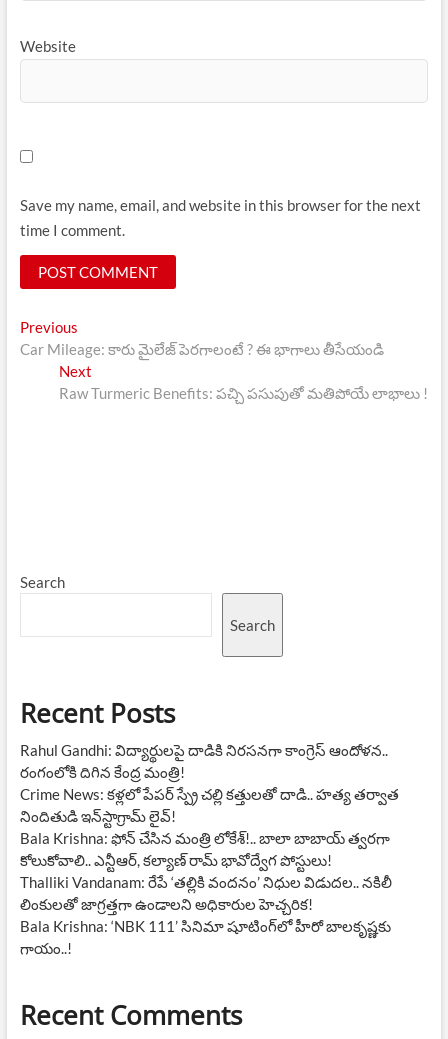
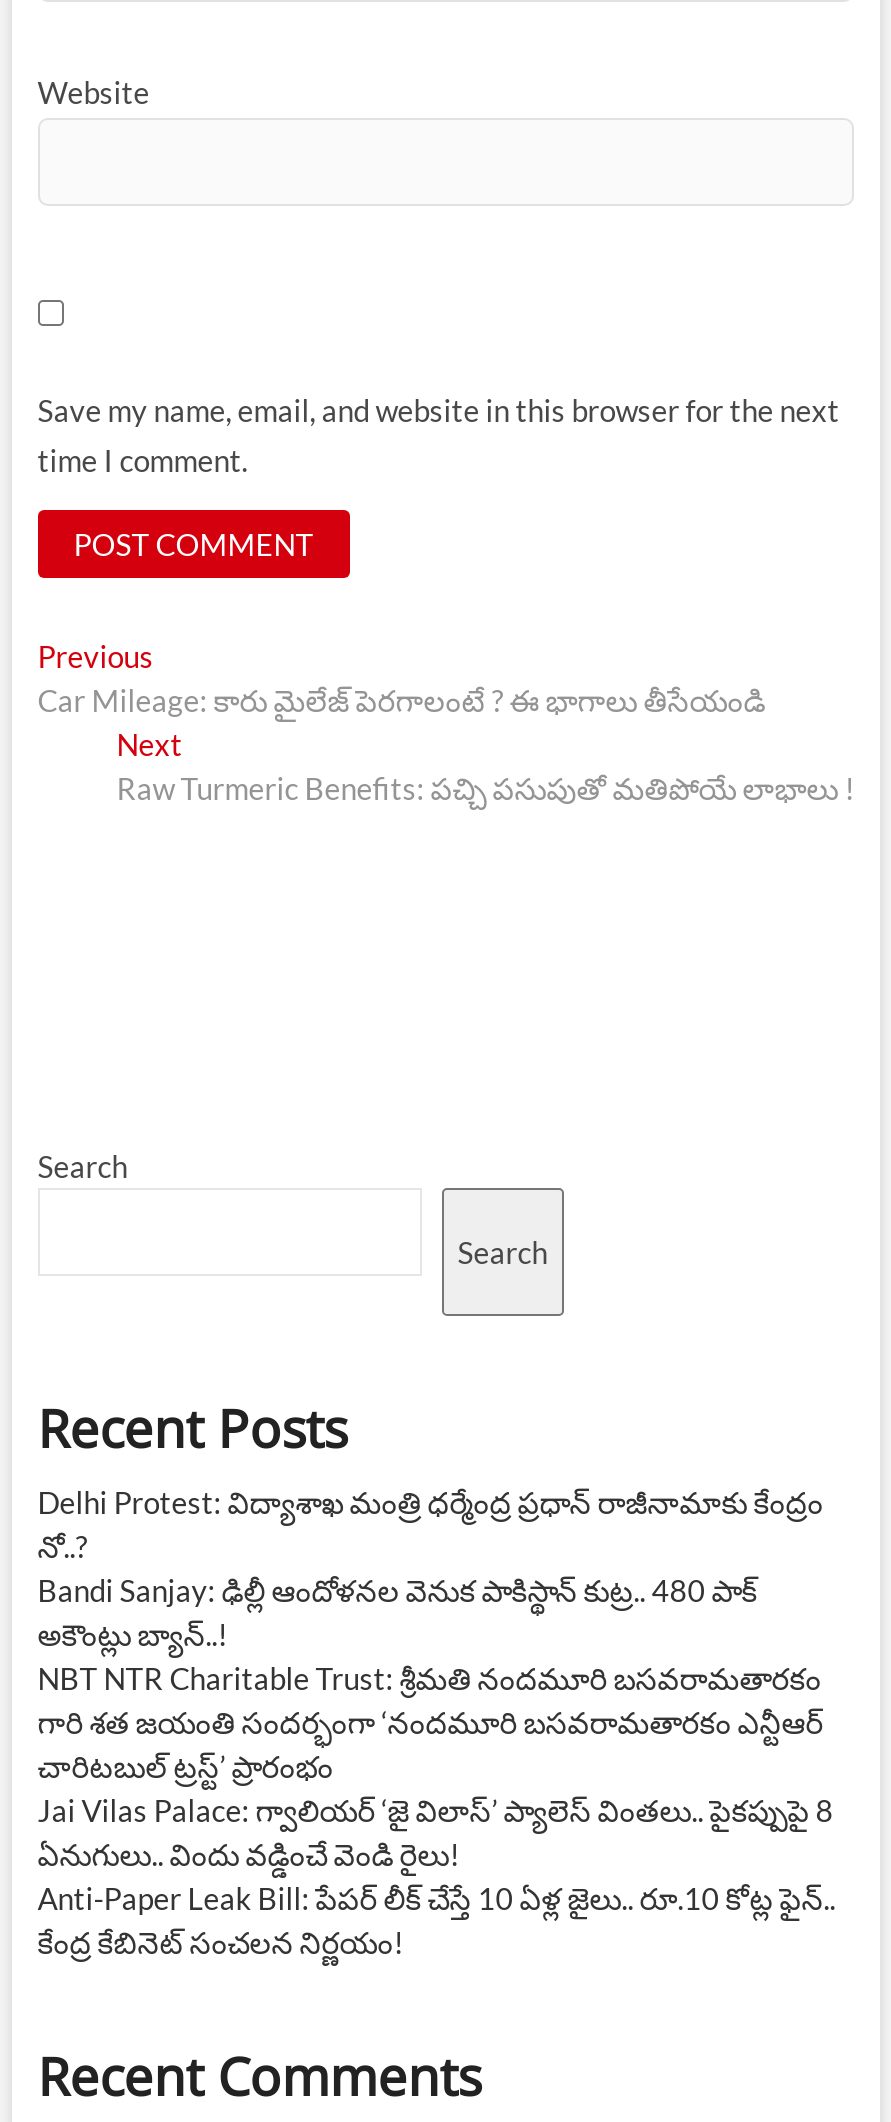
[20,741,399,957] Rahul Gandhi: విద్యార్థులపై దాడికి నిరసనగా కాంగ్రెస్ ఆందోళన.. | రంగంలోకి దిగిన కేంద్ర మంత్రి! | Crime News: కళ్లలో పేపర్ స్ప్రే చల్లి కత్తులతో దాడి.. హత్య తర్వాత | నిందితుడి ఇన్‌స్టాగ్రామ్ లైవ్! | Bala Krishna: ఫోన్ చేసిన మంత్రి లోకేశ్!.. బాలా బాబాయ్ త్వరగా | కోలుకోవాలి.. ఎన్టీఆర్, కల్యాణ్ రామ్ భావోద్వేగ పోస్టులు! | Thalliki Vandanam: రేపే ‘తల్లికి వందనం’ నిధుల విడుదల.. నకిలీ | లింకులతో జాగ్రత్తగా ఉండాలని అధికారుల హెచ్చరిక! | Bala Krishna: ‘NBK 111’ సినిమా షూటింగ్‌లో హీరో బాలకృష్ణకు | గాయం..! -> [38,1483,836,1959] Delhi Protest: విద్యాశాఖ మంత్రి ధర్మేంద్ర ప్రధాన్ రాజీనామాకు కేంద్రం | నో..? | Bandi Sanjay: ఢిల్లీ ఆందోళనల వెనుక పాకిస్థాన్ కుట్ర.. 480 పాక్ | అకౌంట్లు బ్యాన్..! | NBT NTR Charitable Trust: శ్రీమతి నందమూరి బసవరామతారకం | గారి శత జయంతి సందర్భంగా ‘నందమూరి బసవరామతారకం ఎన్టీఆర్ | చారిటబుల్ ట్రస్ట్’ ప్రారంభం | Jai Vilas Palace: గ్వాలియర్ ‘జై విలాస్’ ప్యాలెస్ వింతలు.. పైకప్పుపై 8 | ఏనుగులు.. విందు వడ్డించే వెండి రైలు! | Anti-Paper Leak Bill: పేపర్ లీక్ చేస్తే 10 ఏళ్ల జైలు.. రూ.10 కోట్ల ఫైన్.. | కేంద్ర కేబినెట్ సంచలన నిర్ణయం!

